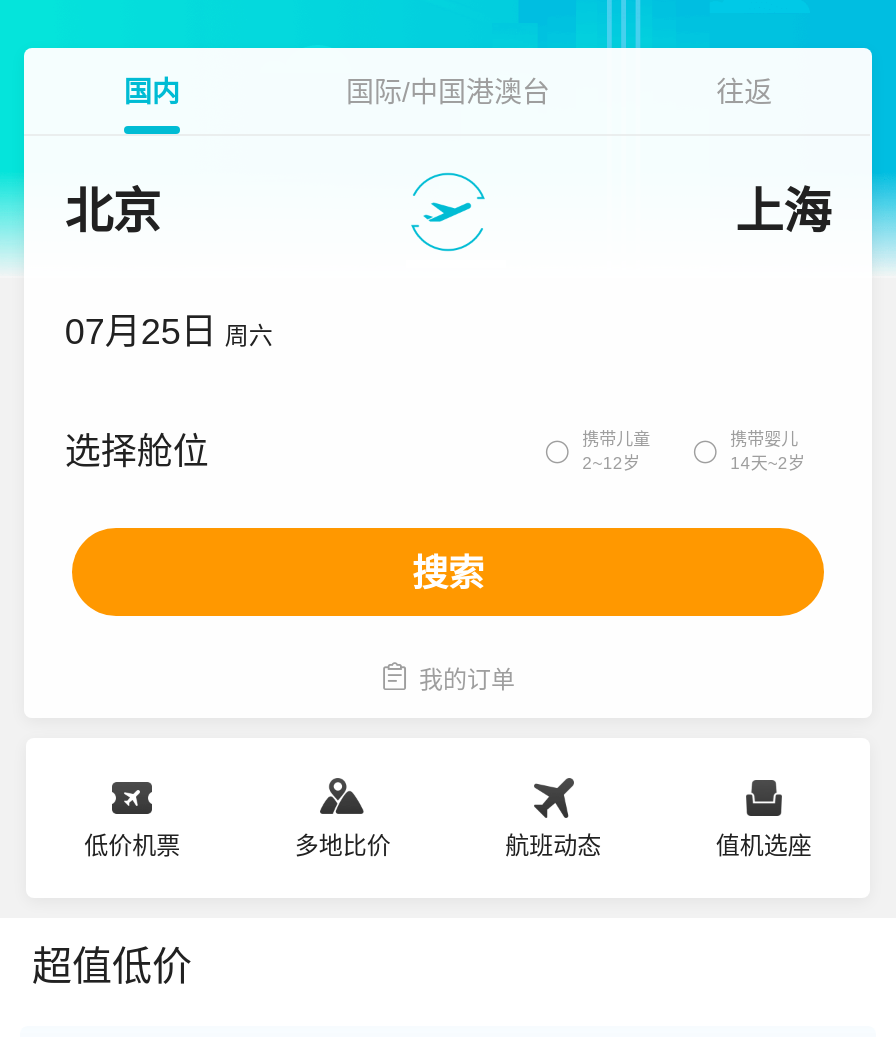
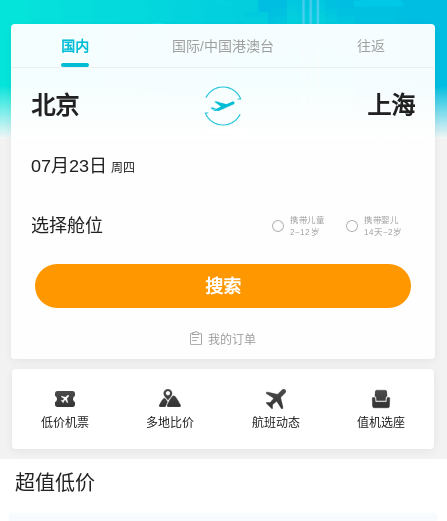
[65,312,273,352] 07月25日 周六 -> [31,156,135,176] 07月23日 周四

